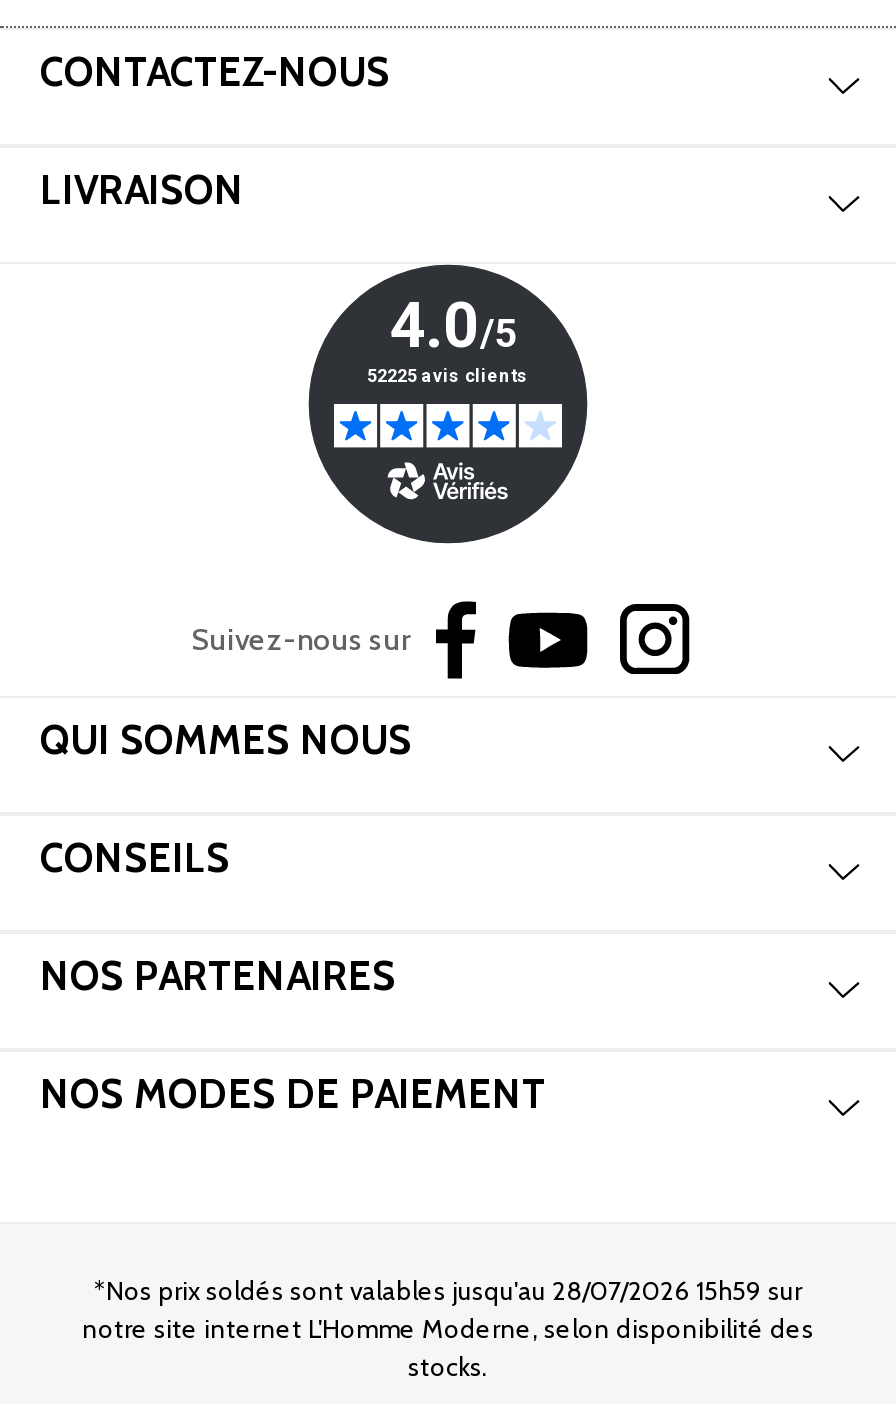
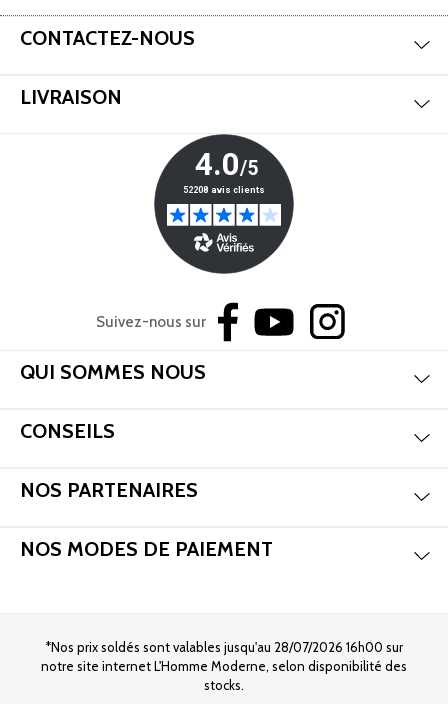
[94,1274,802,1306] *Nos prix soldés sont valables jusqu'au 28/07/2026 15h59 sur -> [45,639,403,655] *Nos prix soldés sont valables jusqu'au 28/07/2026 16h00 sur

